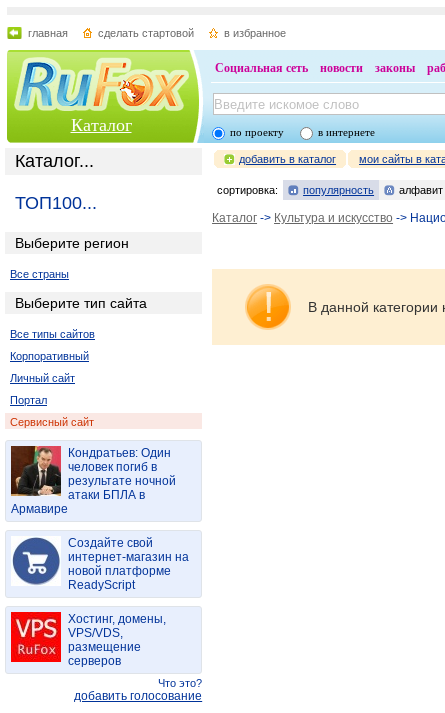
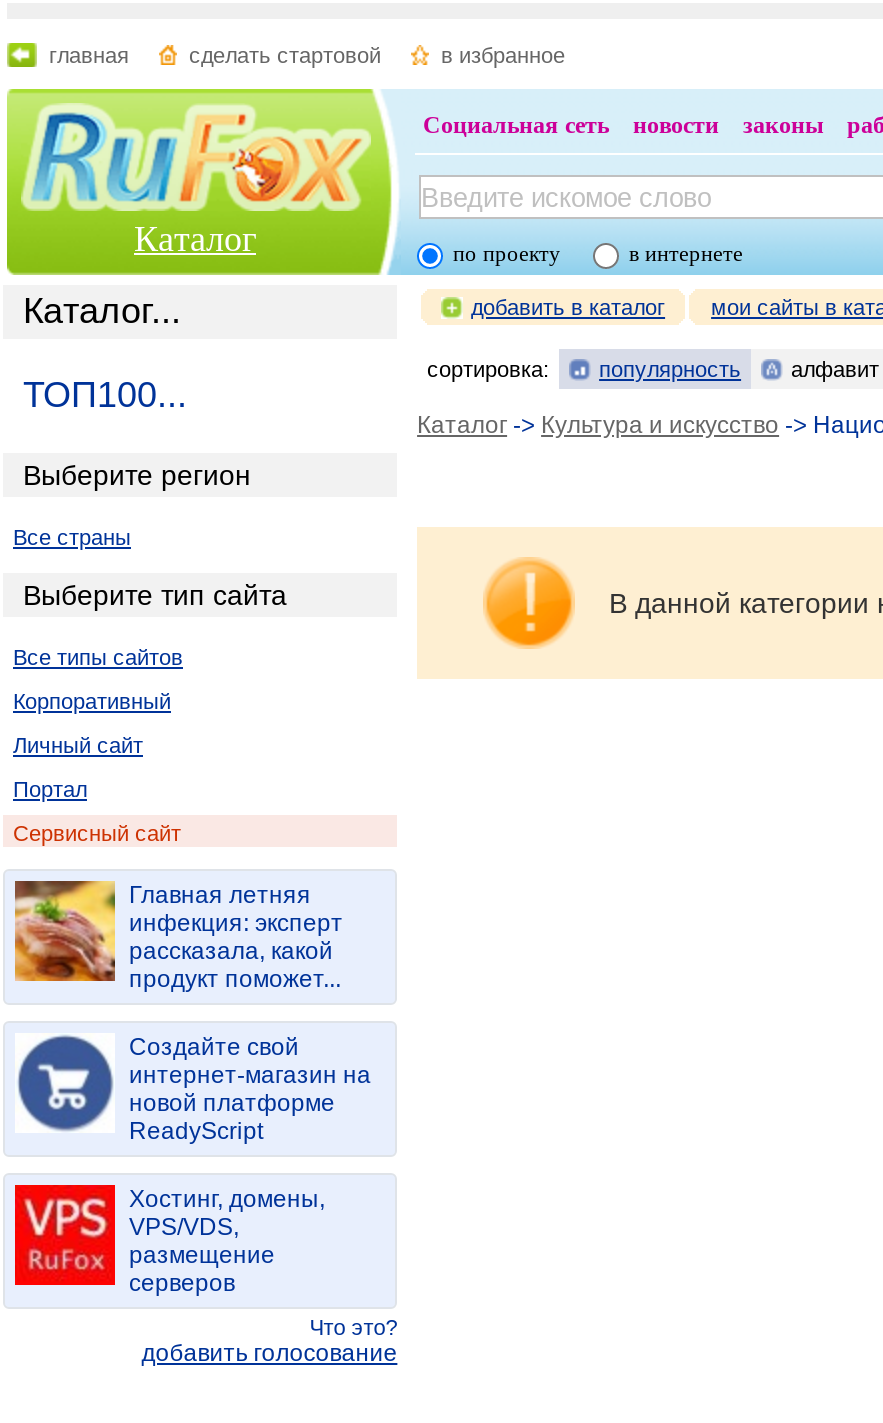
[10,445,176,516] [image] | Кондратьев: Один | человек погиб в | результате ночной | атаки БПЛА в | Армавире -> [13,879,343,993] [image] | Главная летняя | инфекция: эксперт | рассказала, какой | продукт поможет...

